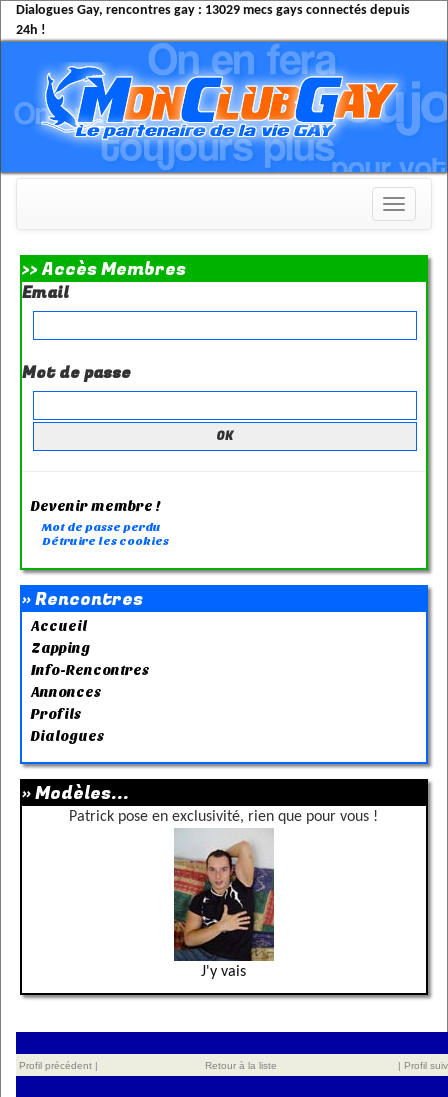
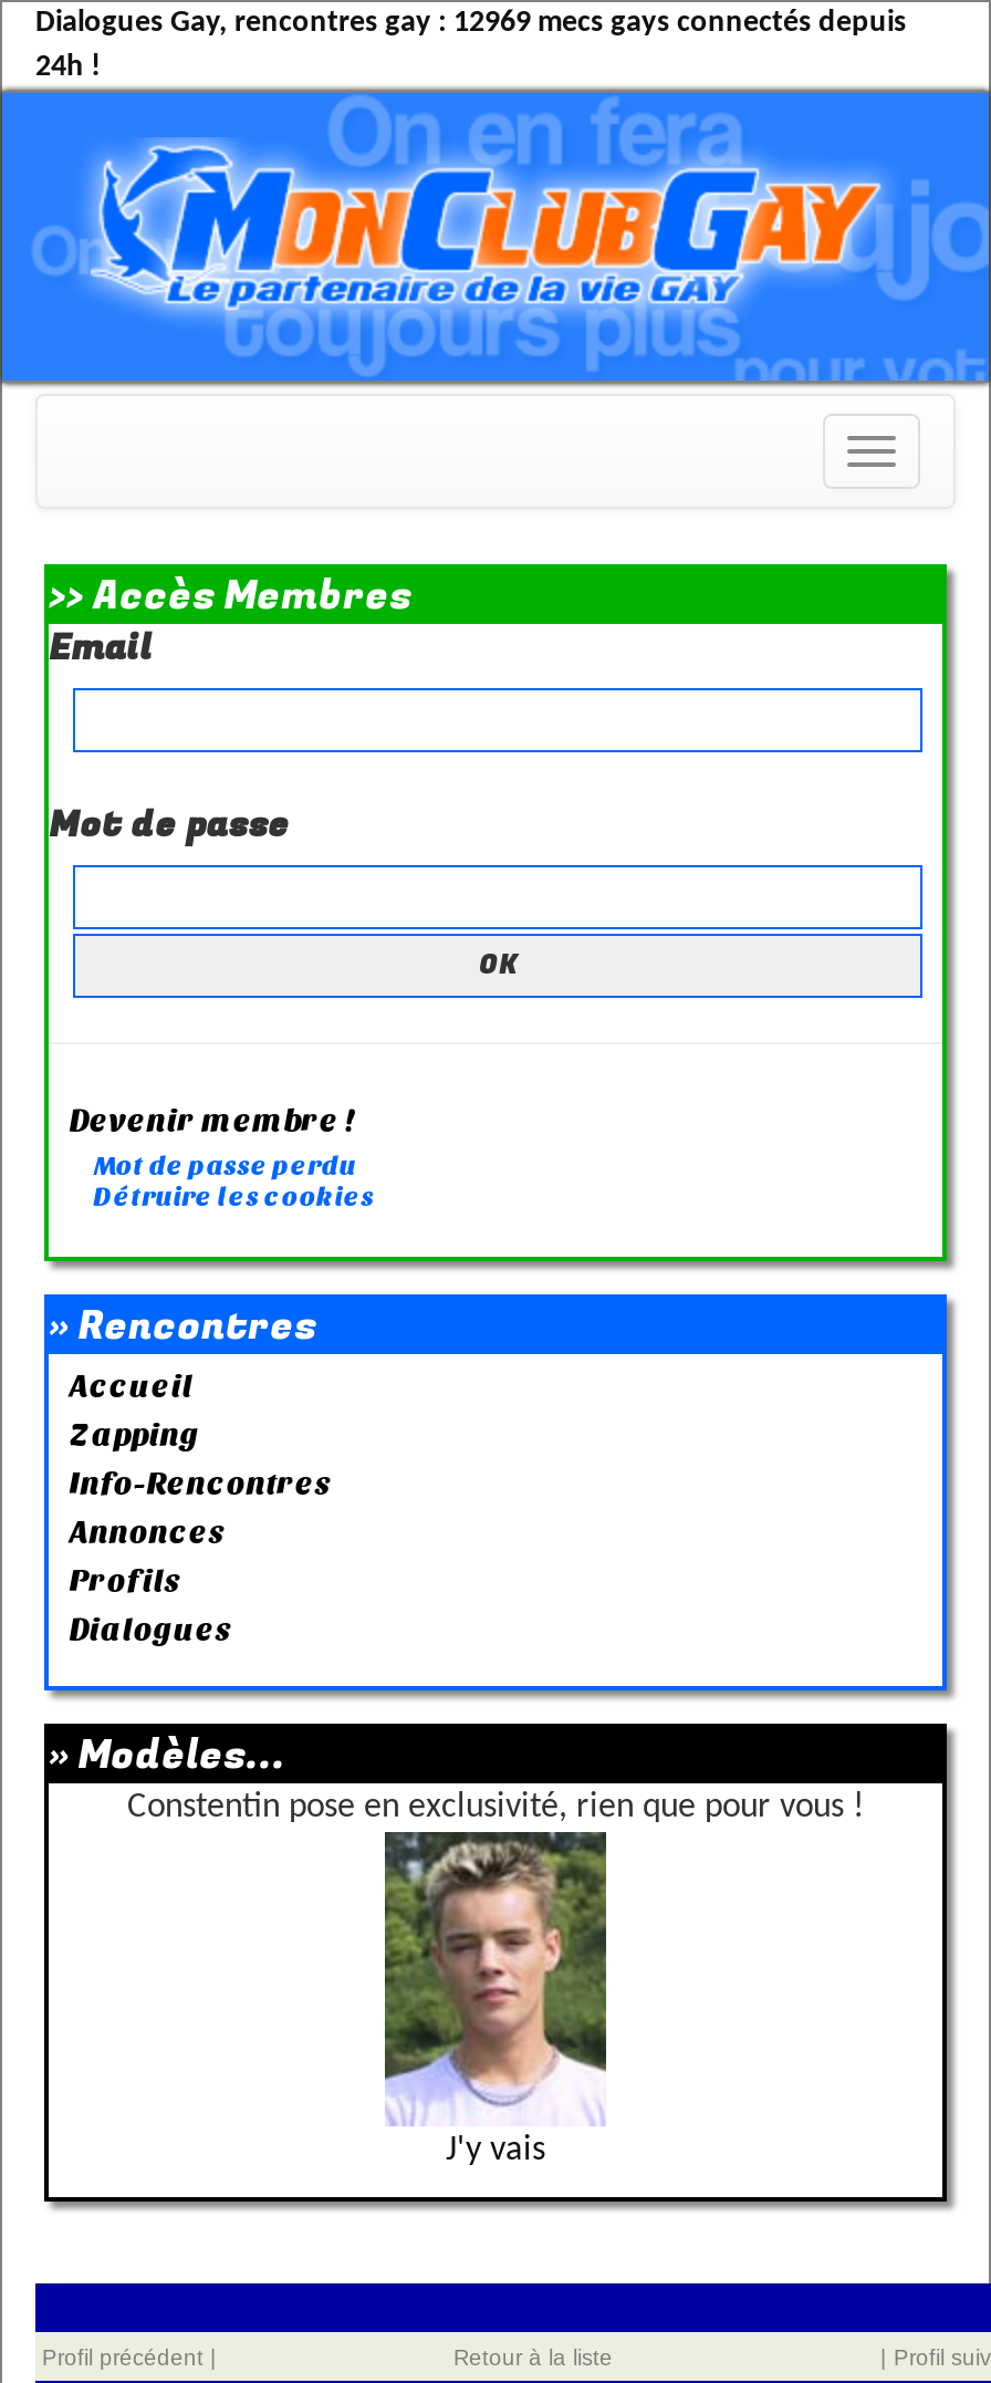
[16,3,410,18] Dialogues Gay, rencontres gay : 13029 mecs gays connectés depuis -> [35,7,907,40] Dialogues Gay, rencontres gay : 12969 mecs gays connectés depuis
[69,809,378,825] Patrick pose en exclusivité, rien que pour vous ! -> [127,1790,864,1825] Constentin pose en exclusivité, rien que pour vous !
[173,832,275,962] [image] -> [383,1841,608,2126] [image]

